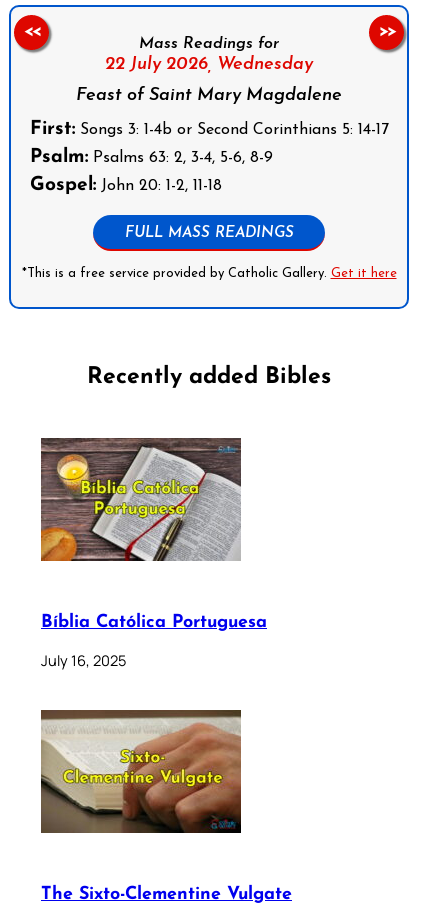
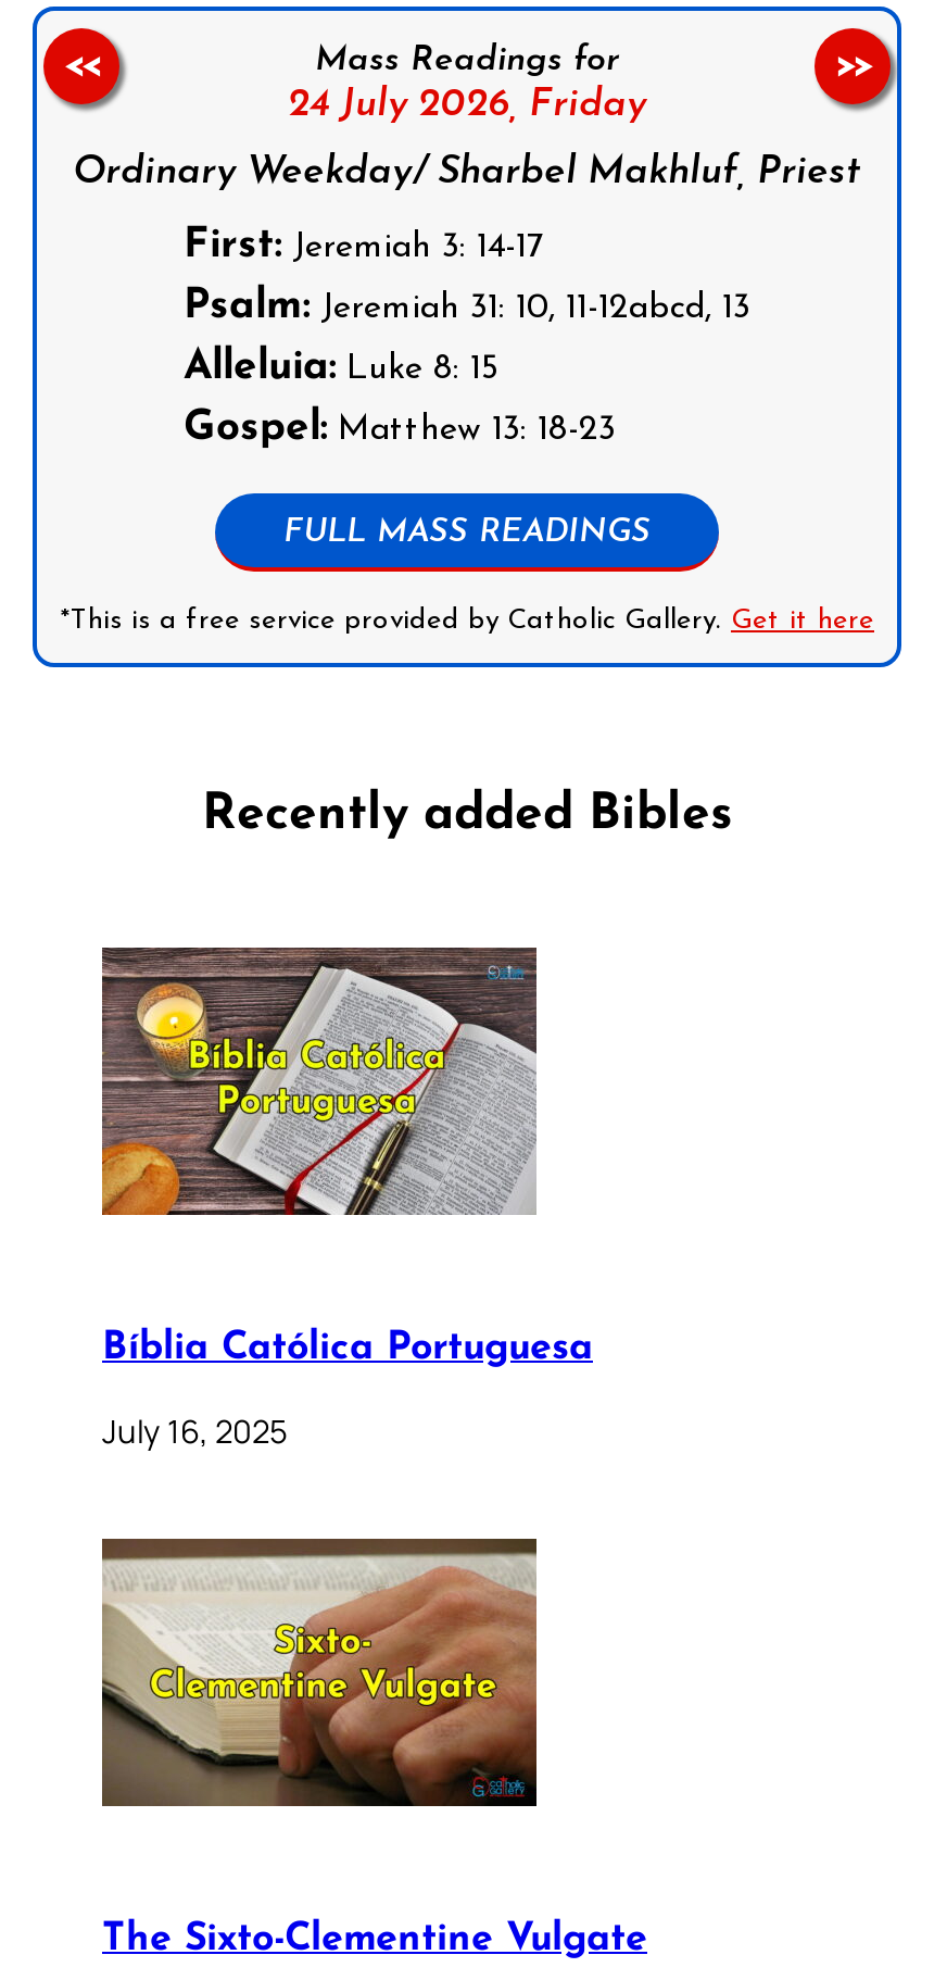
[29,55,388,195] 22 July 2026, Wednesday | Feast of Saint Mary Magdalene | First: Songs 3: 1-4b or Second Corinthians 5: 14-17 | Psalm: Psalms 63: 2, 3-4, 5-6, 8-9 | Gospel: John 20: 1-2, 11-18 -> [73,85,861,450] 24 July 2026, Friday | Ordinary Weekday/ Sharbel Makhluf, Priest | First: Jeremiah 3: 14-17 | Psalm: Jeremiah 31: 10, 11-12abcd, 13 | Alleluia: Luke 8: 15 | Gospel: Matthew 13: 18-23

